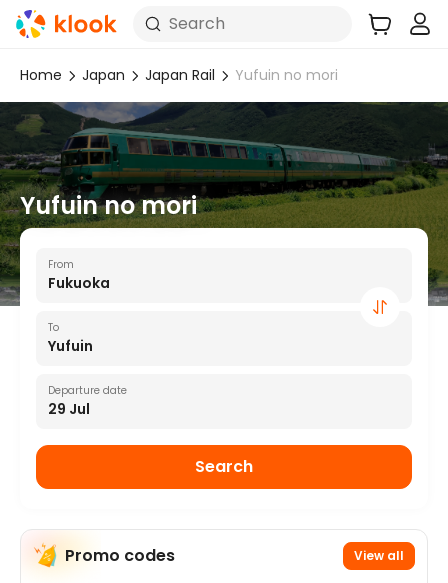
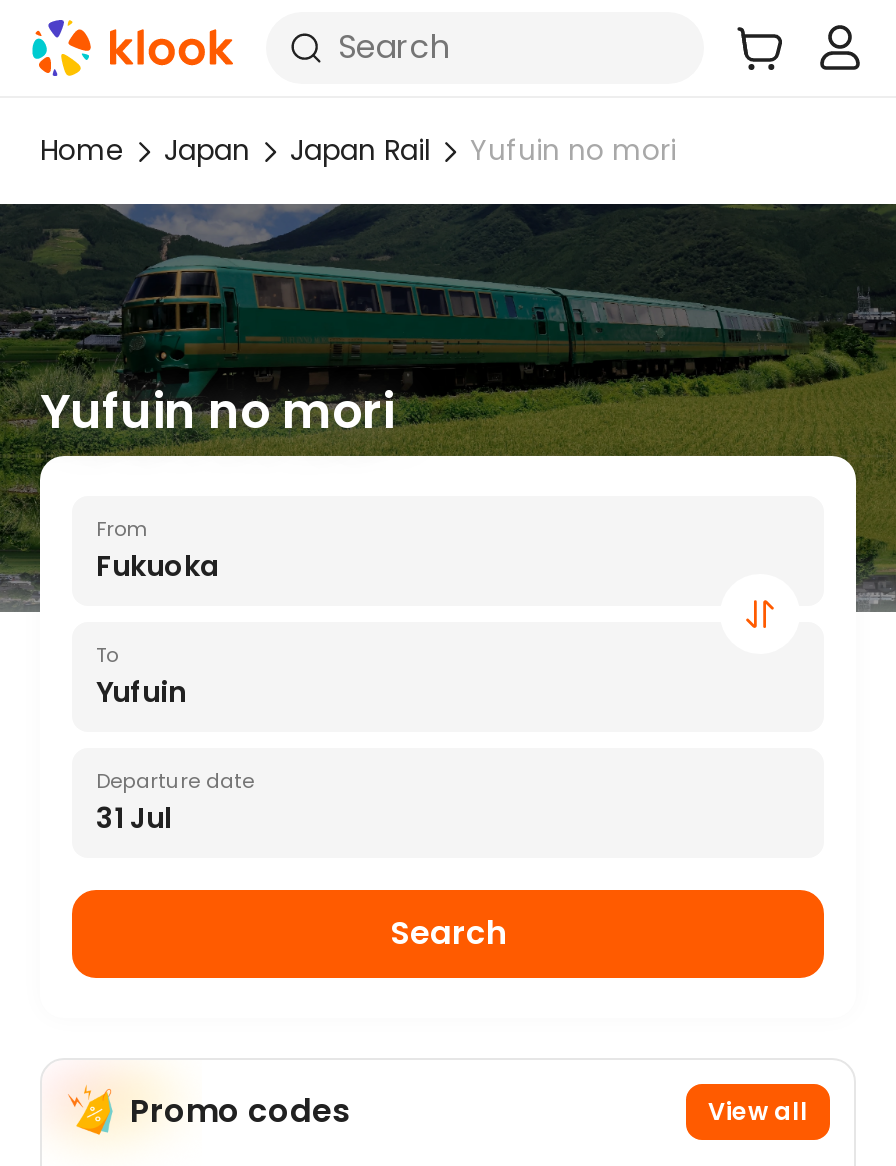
[48,398,90,418] 29 Jul -> [96,797,172,837] 31 Jul

